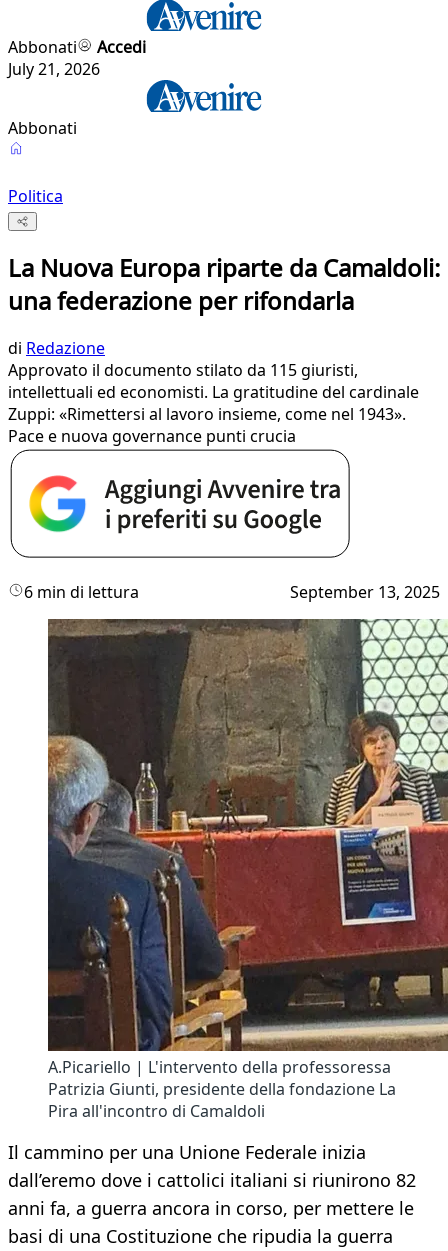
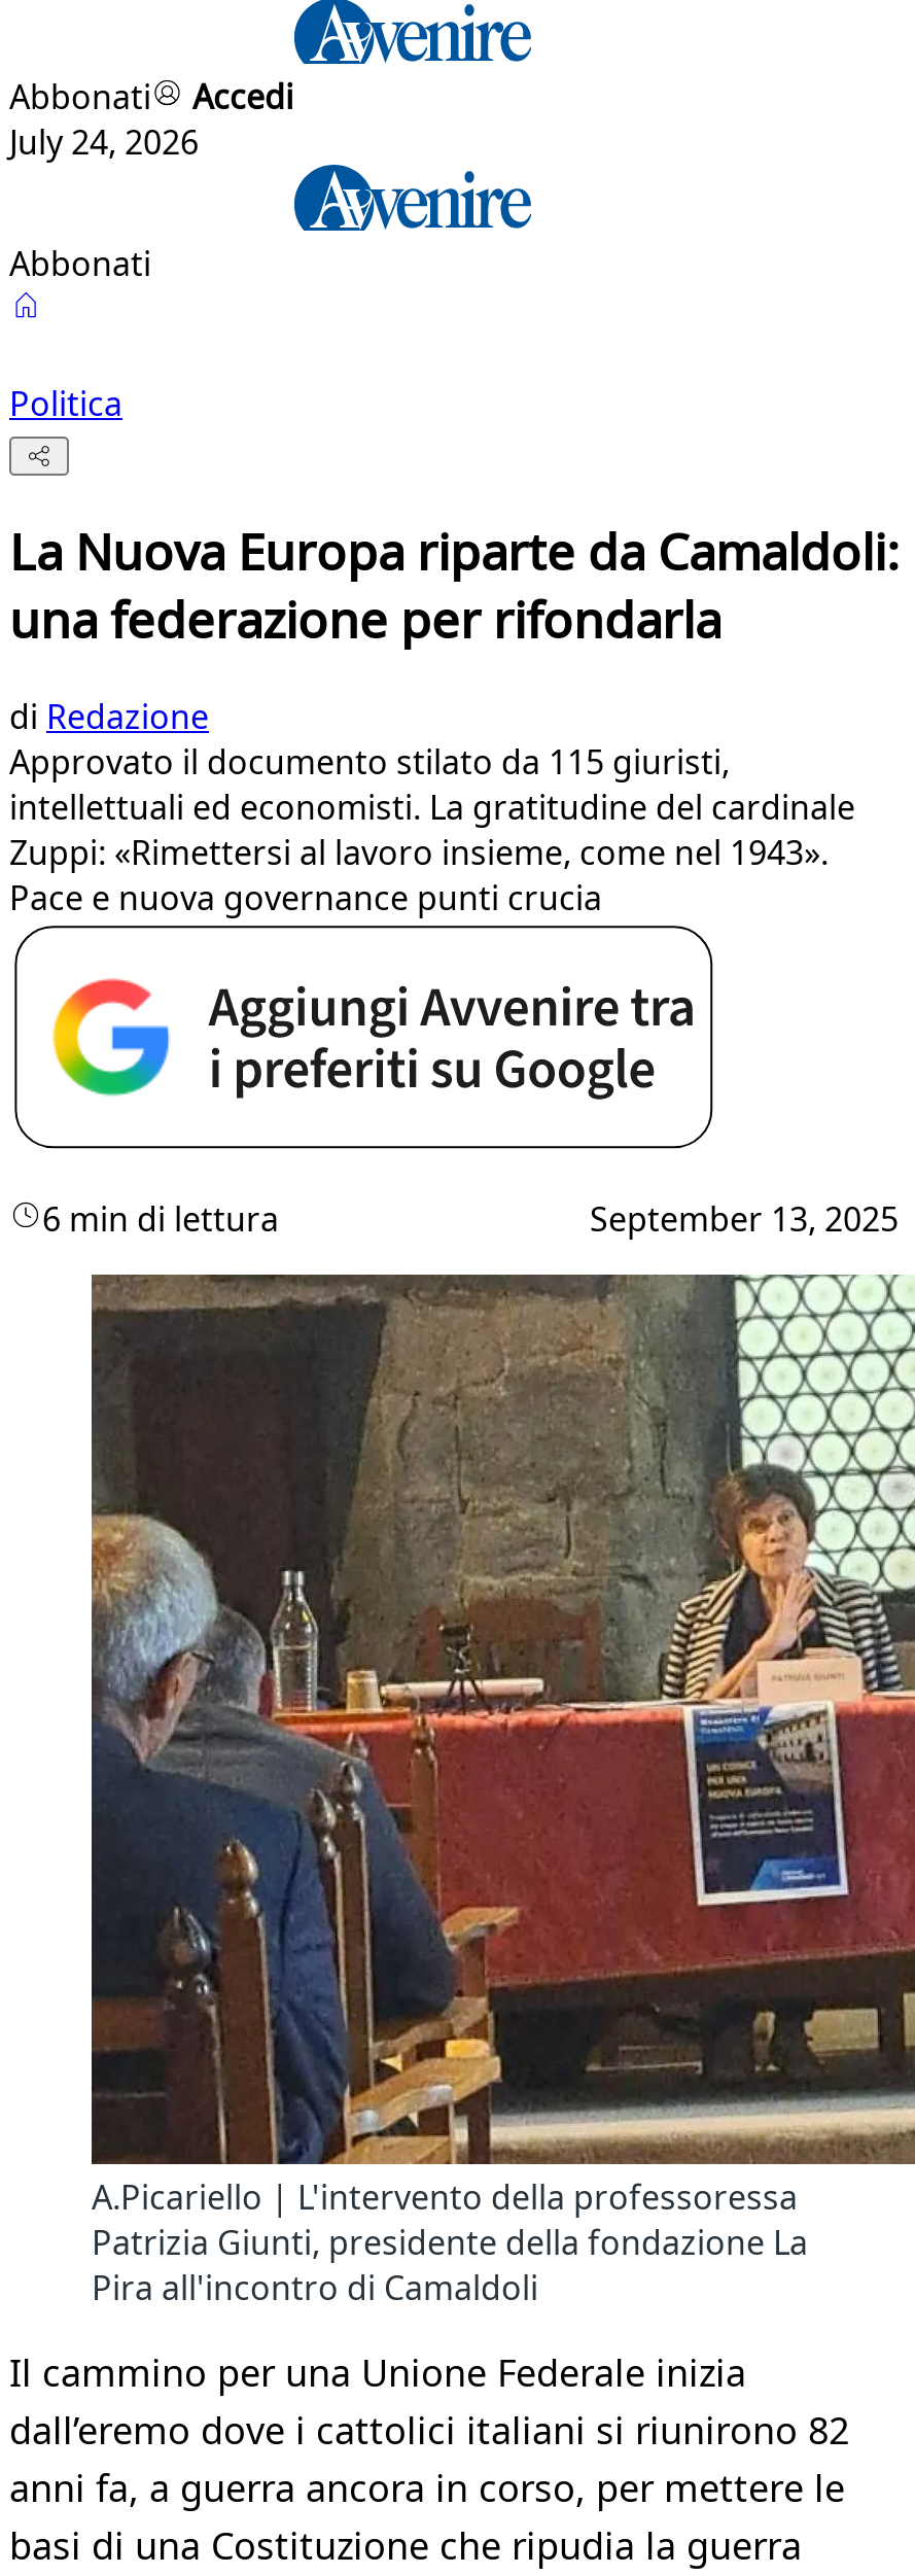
[8,58,100,80] July 21, 2026 -> [9,119,199,165] July 24, 2026

